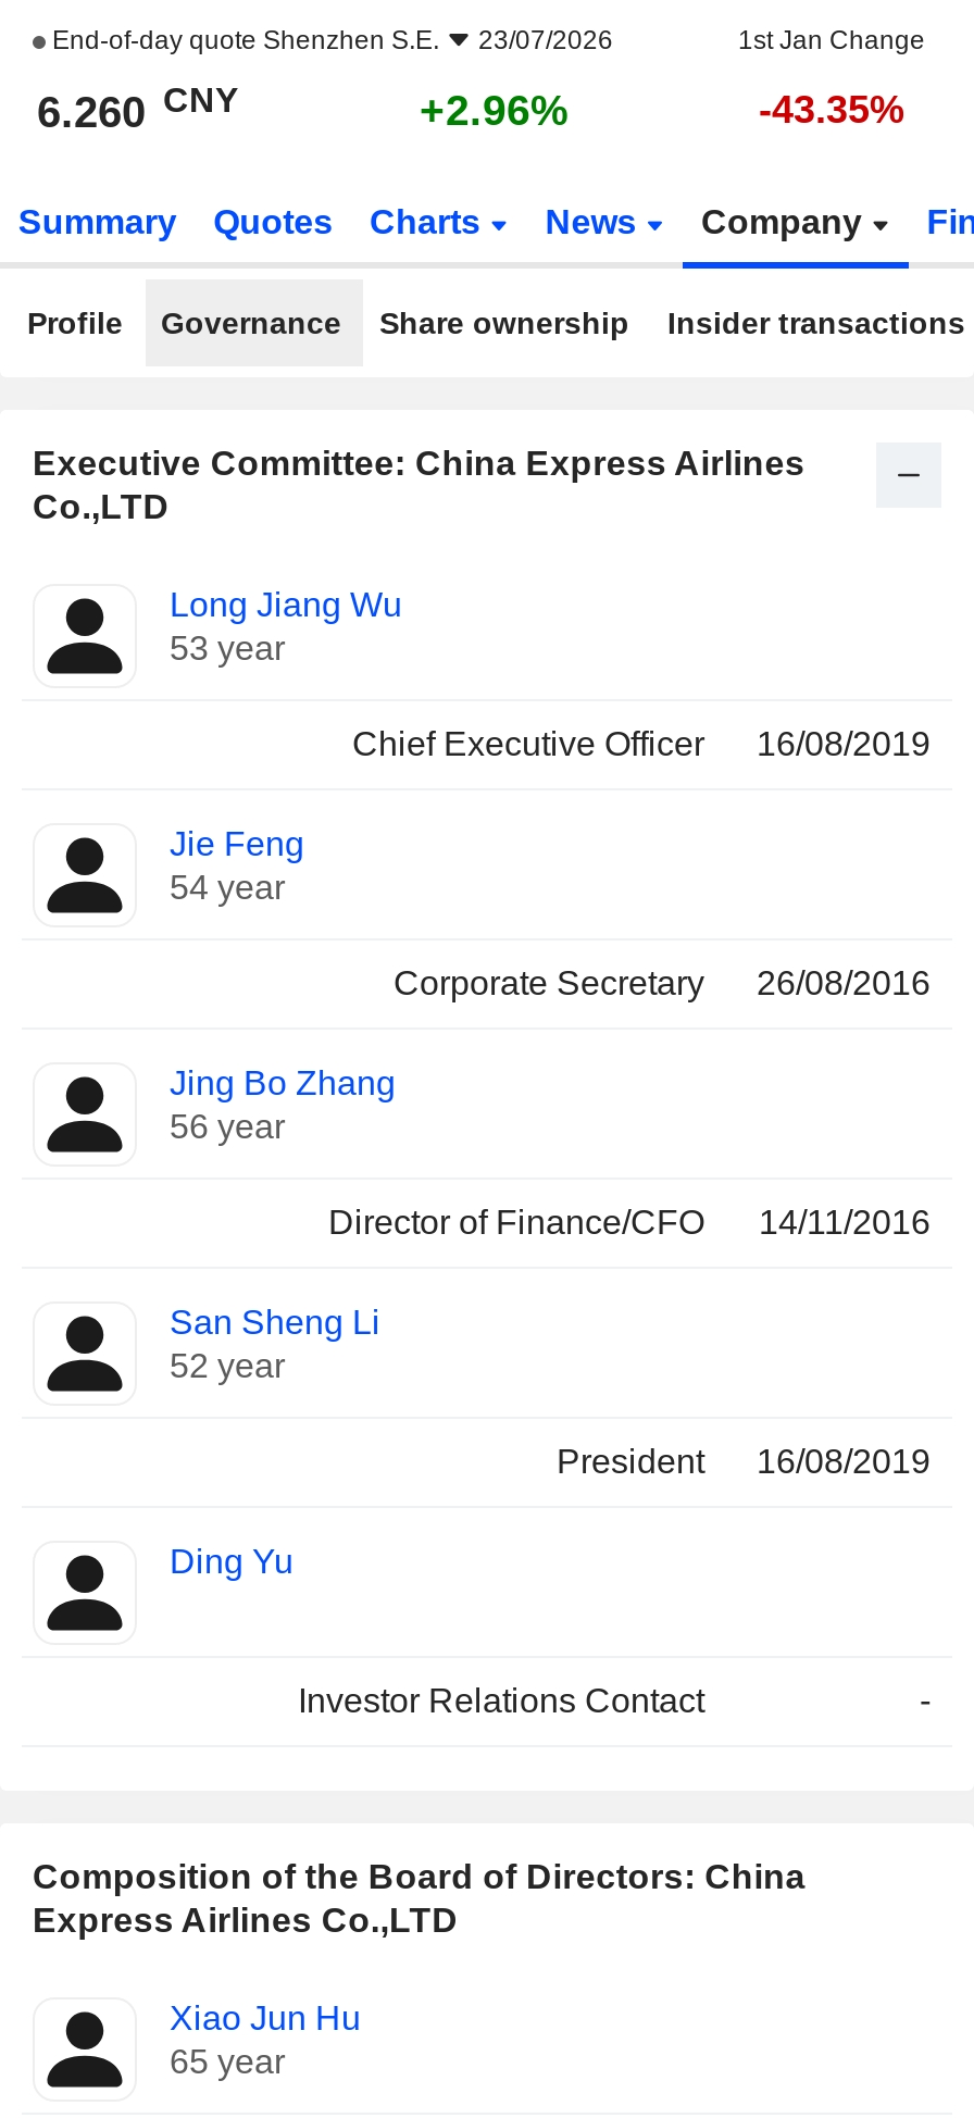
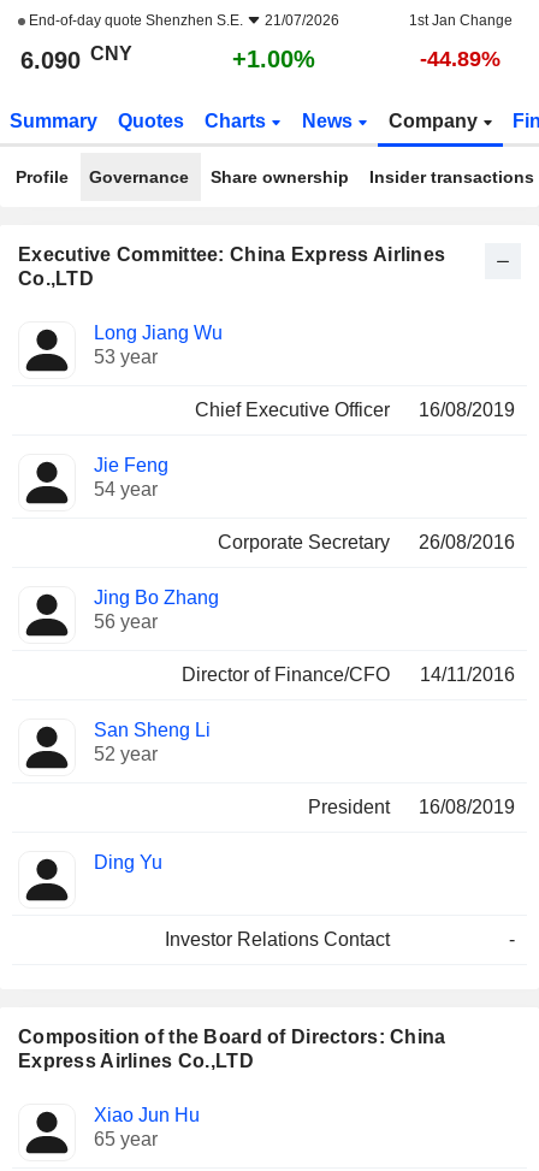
[46,25,613,55] End-of-day quote Shenzhen S.E. 23/07/2026 -> [25,12,339,29] End-of-day quote Shenzhen S.E. 21/07/2026
[37,80,239,136] 6.260 CNY -> [20,43,132,73] 6.090 CNY
[420,86,570,134] +2.96% -> [232,46,315,72] +1.00%
[759,88,904,132] -43.35% -> [420,47,500,71] -44.89%

